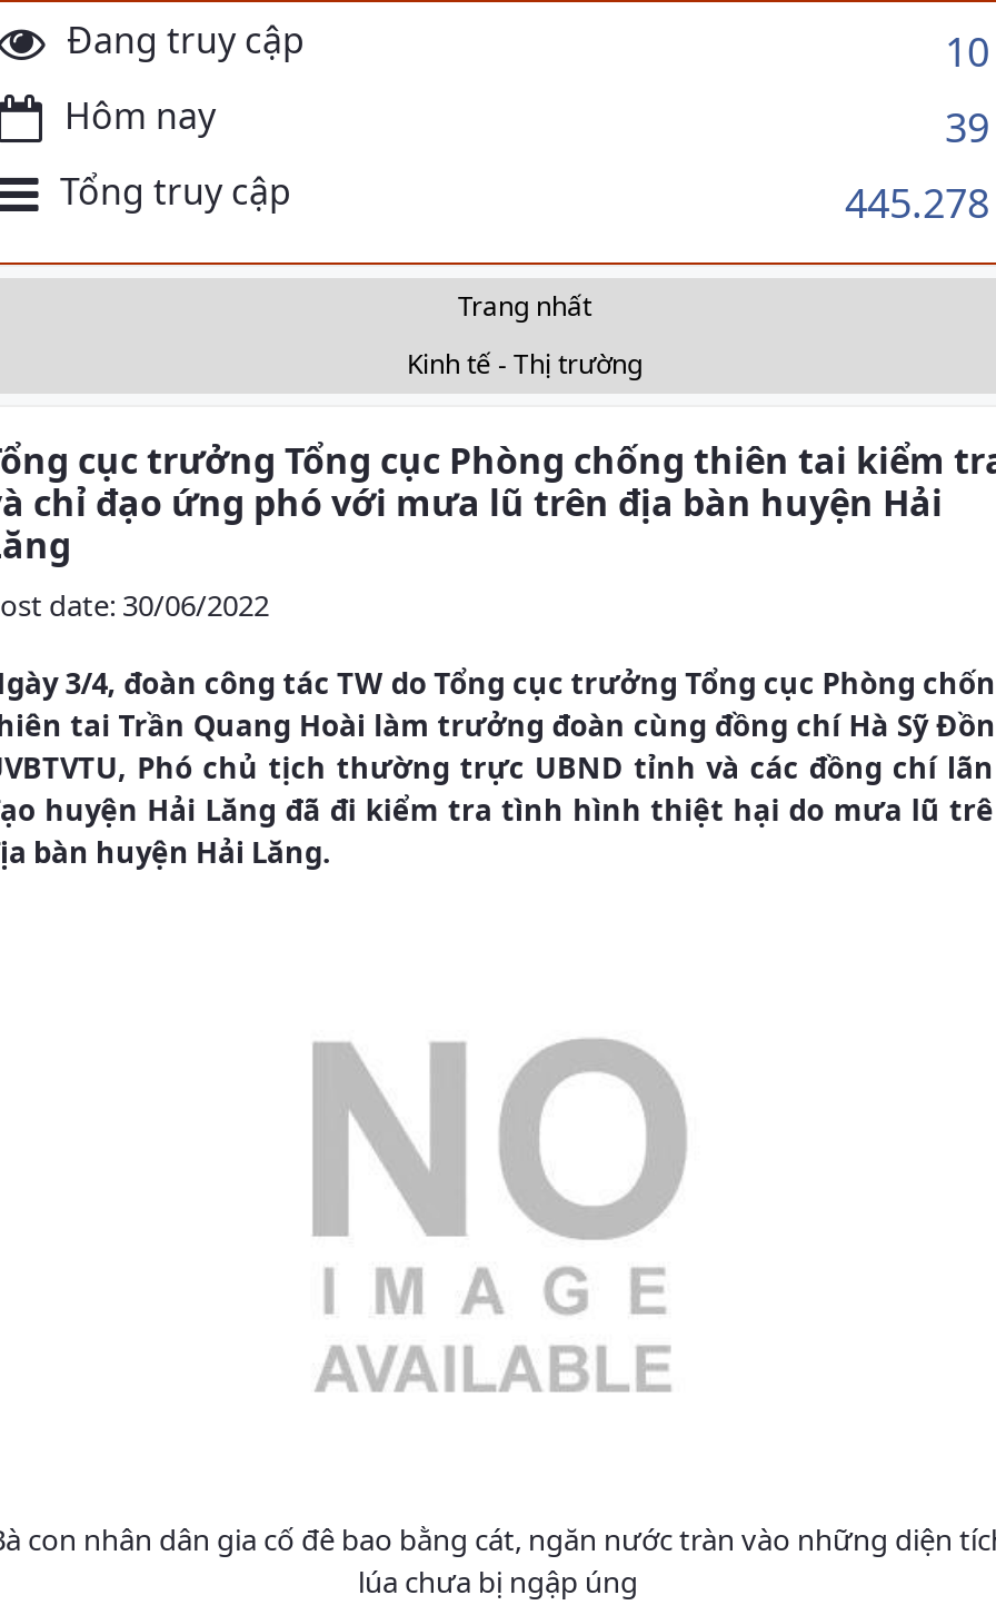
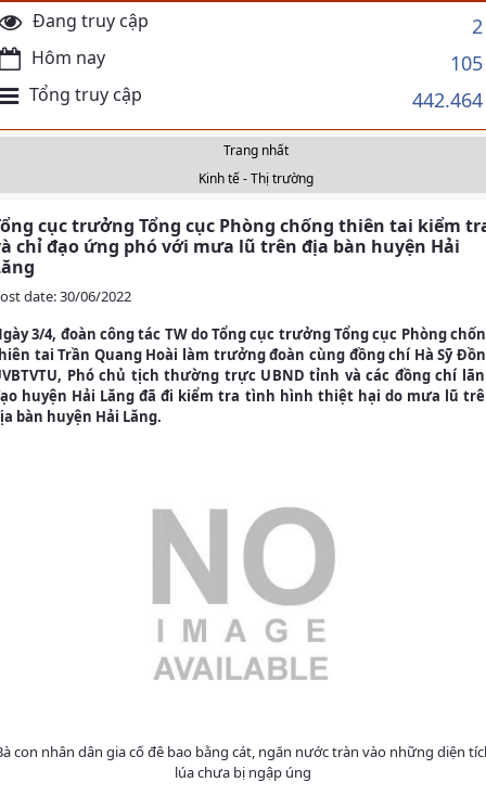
[945,25,989,78] 10 -> [472,13,483,39] 2
[945,101,989,154] 39 -> [450,50,483,76] 105
[845,176,989,230] 445.278 -> [412,87,483,113] 442.464

